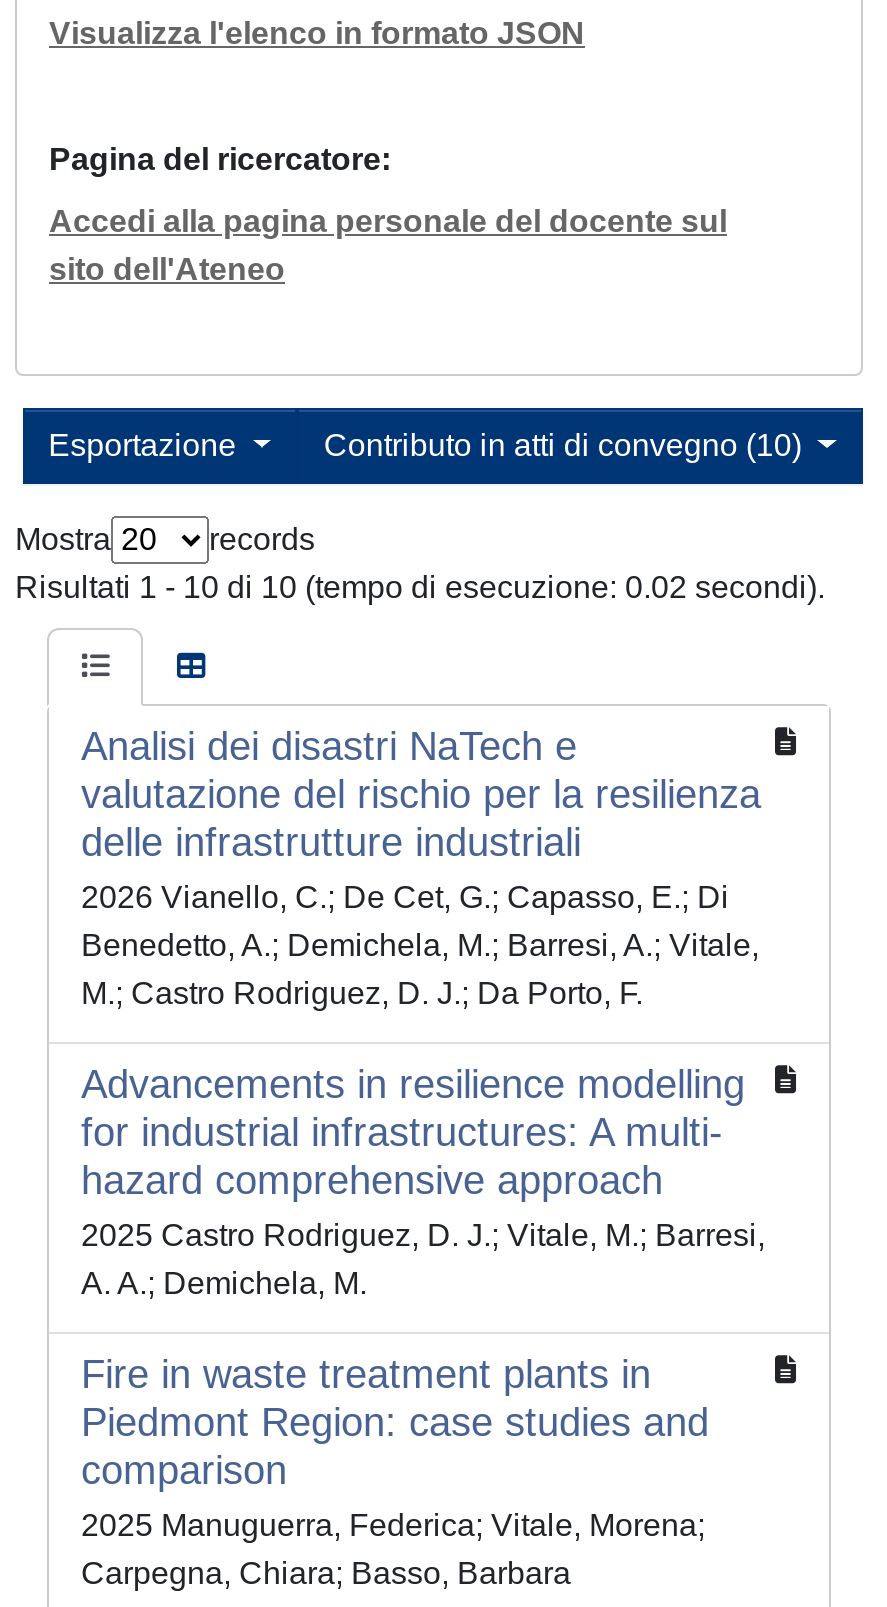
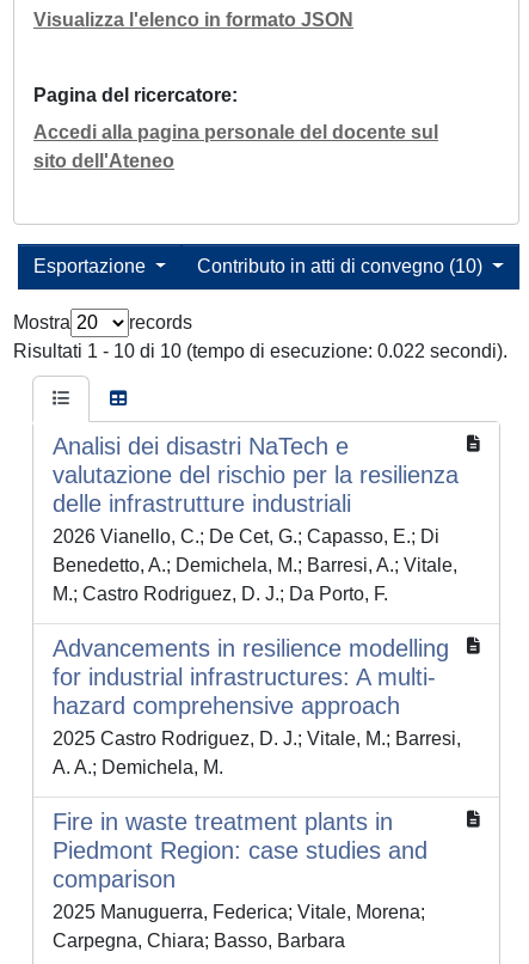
[15,571,825,605] Risultati 1 - 10 di 10 (tempo di esecuzione: 0.02 secondi). -> [13,341,508,362] Risultati 1 - 10 di 10 (tempo di esecuzione: 0.022 secondi).

